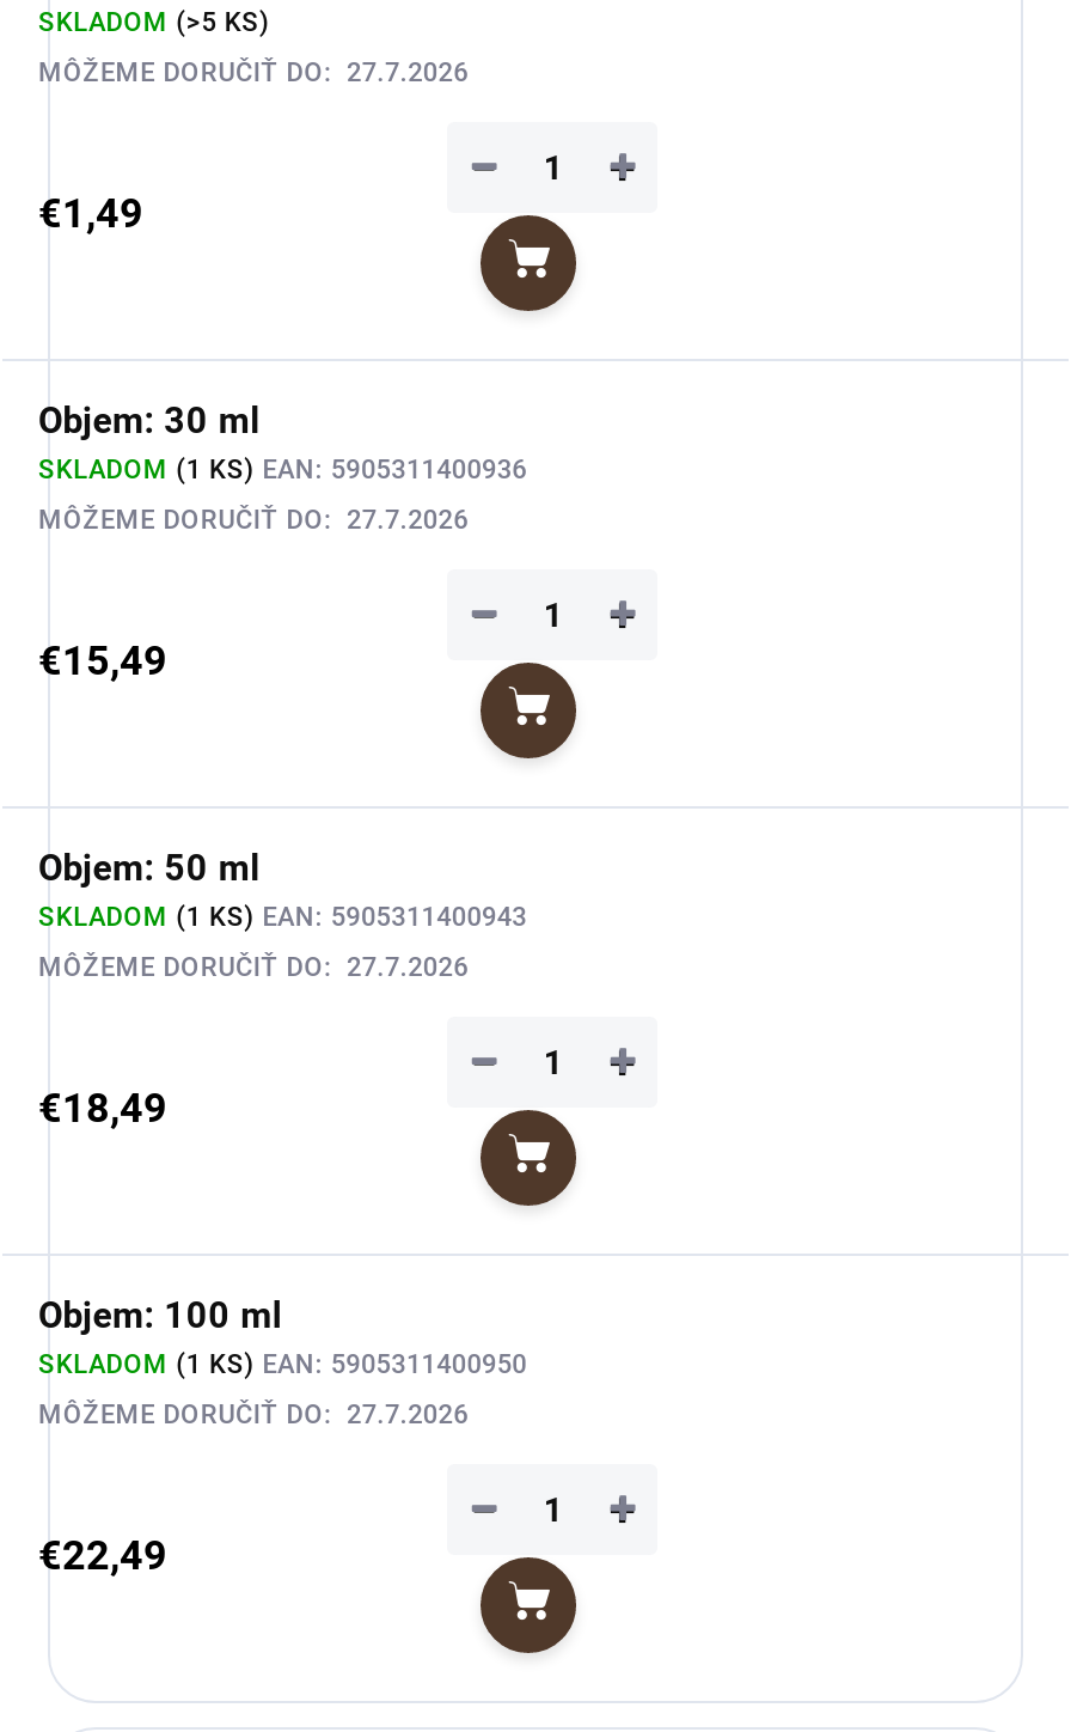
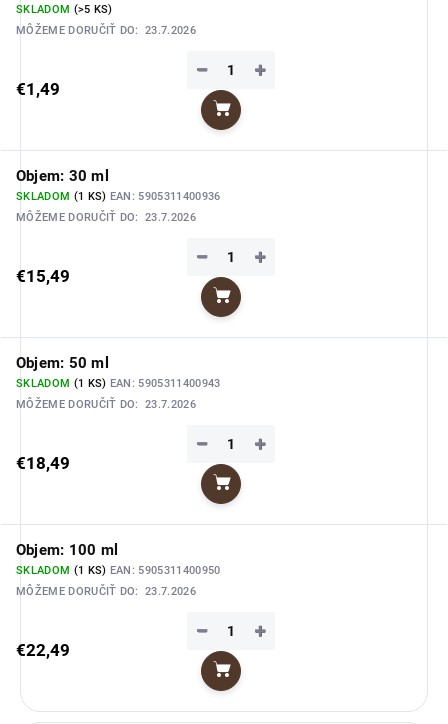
[38,57,468,88] MÔŽEME DORUČIŤ DO: 27.7.2026 -> [16,24,196,37] MÔŽEME DORUČIŤ DO: 23.7.2026
[38,504,468,535] MÔŽEME DORUČIŤ DO: 27.7.2026 -> [16,211,196,224] MÔŽEME DORUČIŤ DO: 23.7.2026
[38,952,468,983] MÔŽEME DORUČIŤ DO: 27.7.2026 -> [16,398,196,411] MÔŽEME DORUČIŤ DO: 23.7.2026
[38,1399,468,1430] MÔŽEME DORUČIŤ DO: 27.7.2026 -> [16,585,196,598] MÔŽEME DORUČIŤ DO: 23.7.2026

